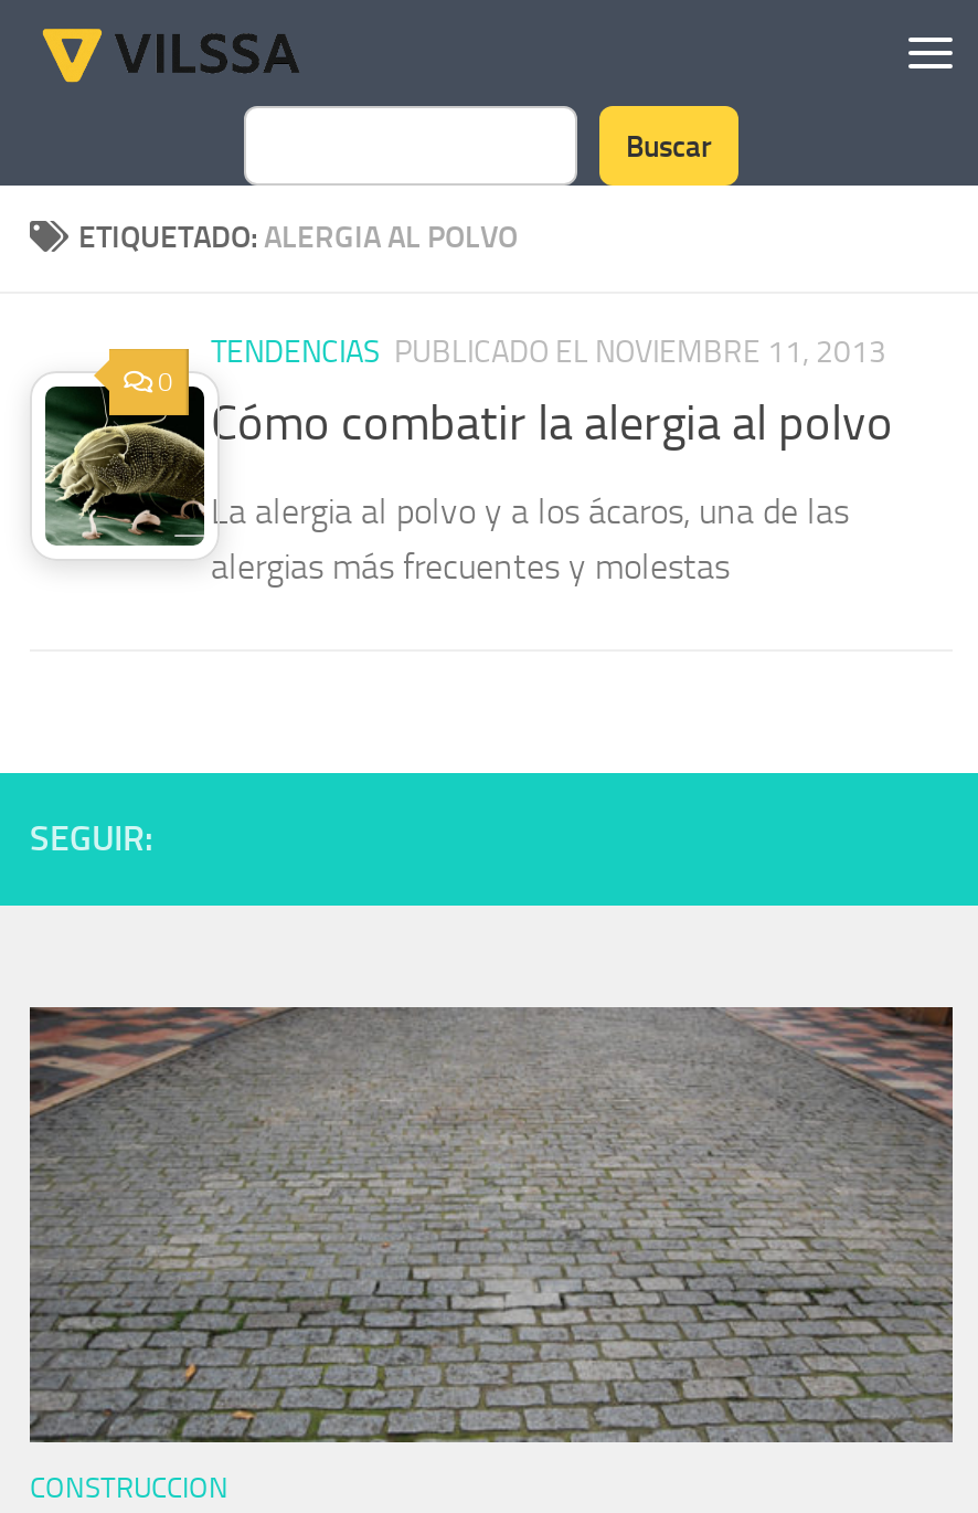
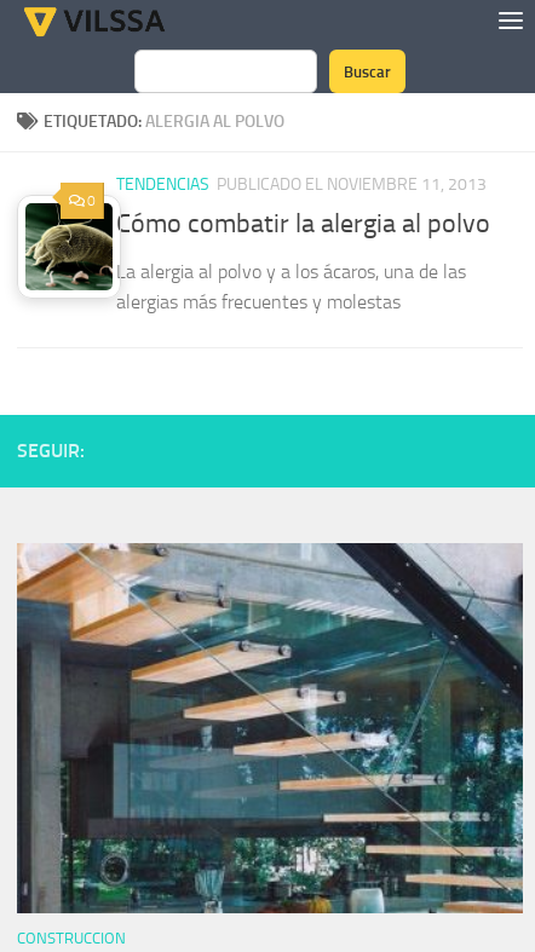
[30,1005,953,1445] [image] -> [16,543,524,915] [image]

